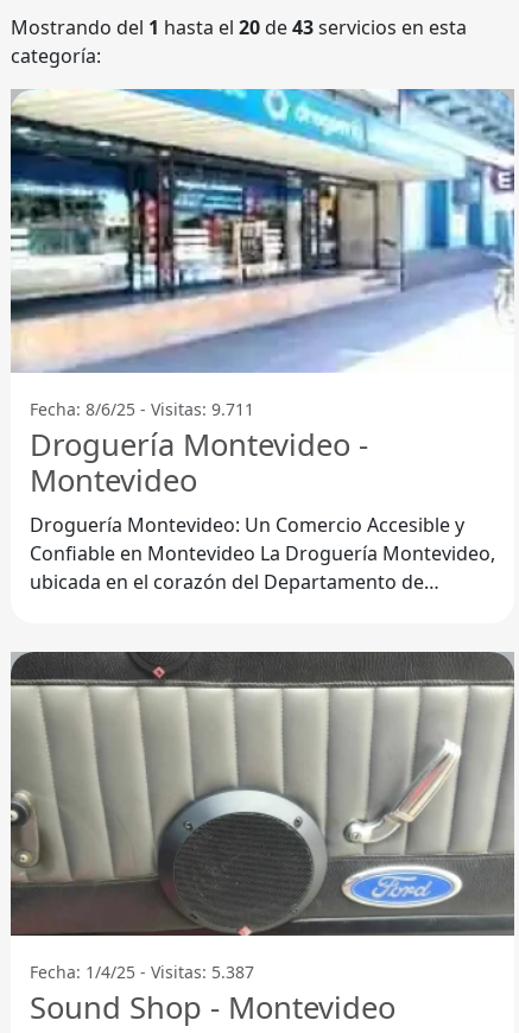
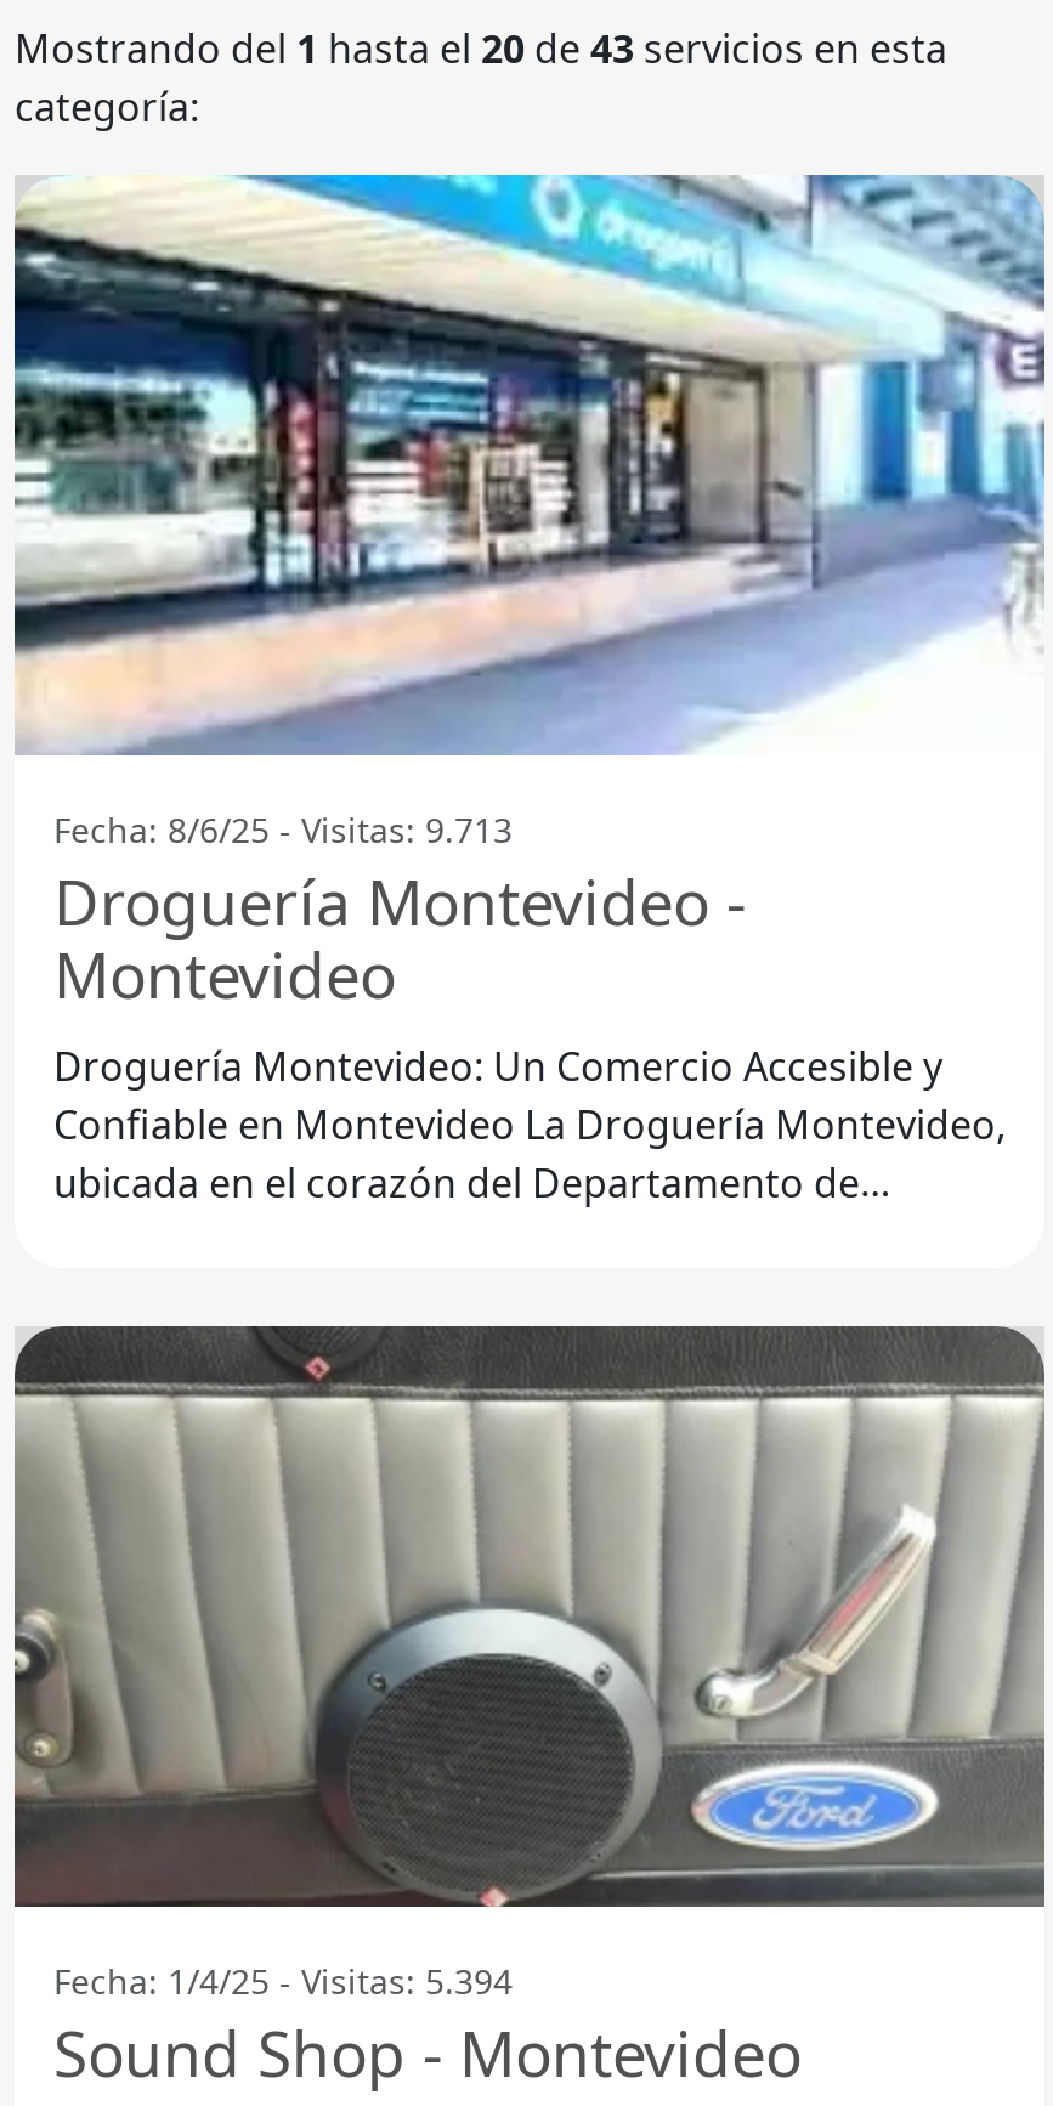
[30,397,254,420] Fecha: 8/6/25 - Visitas: 9.711 -> [53,805,513,852] Fecha: 8/6/25 - Visitas: 9.713
[30,960,254,983] Fecha: 1/4/25 - Visitas: 5.387 -> [53,1957,513,2003] Fecha: 1/4/25 - Visitas: 5.394

